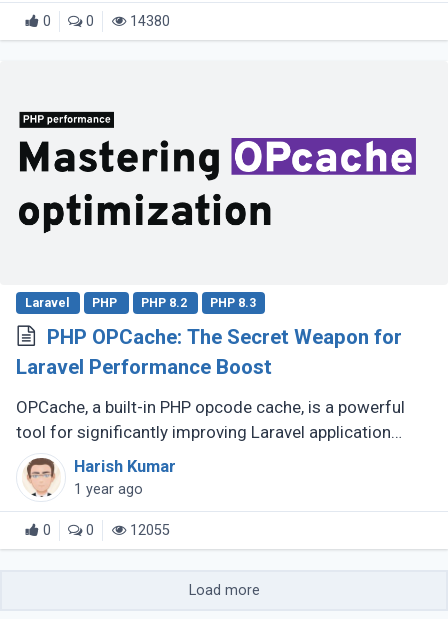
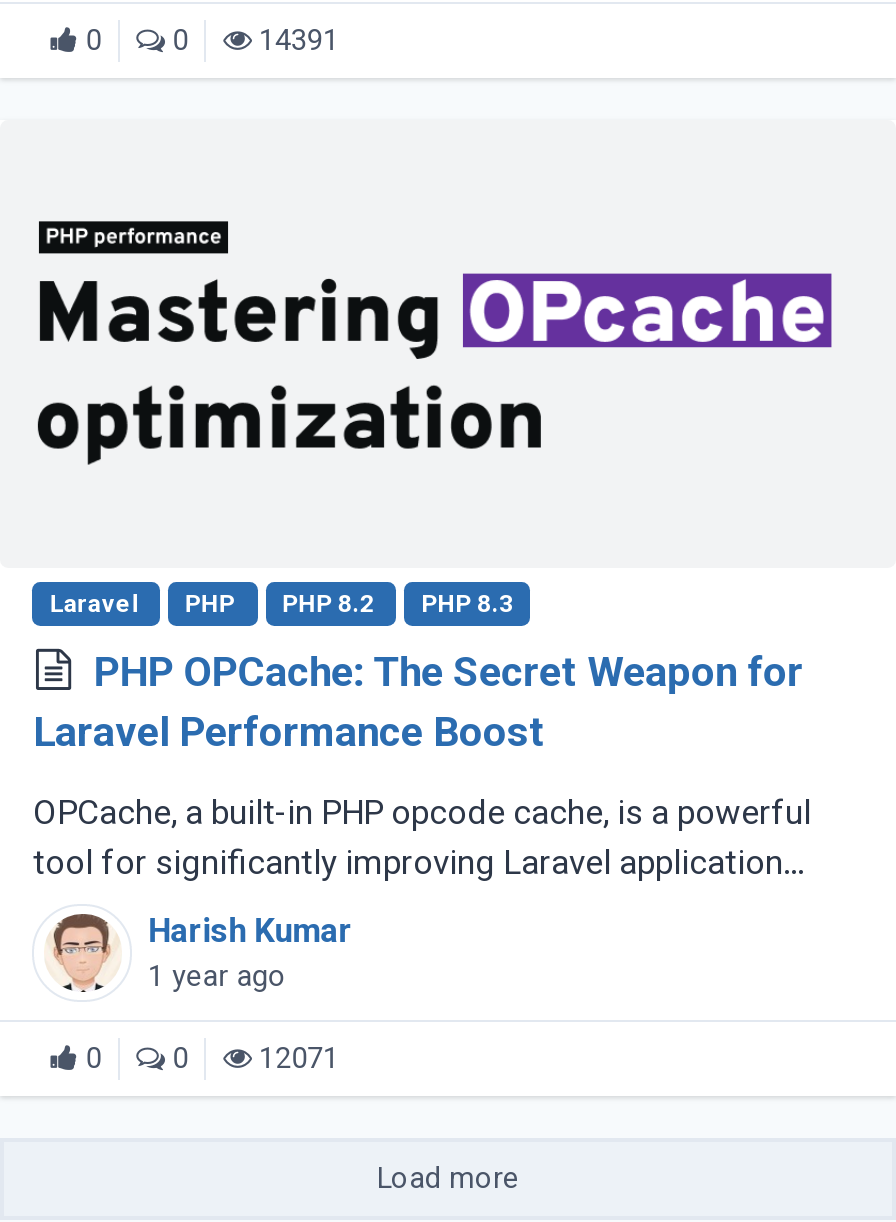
[39,13,170,30] 0 0 14380 -> [77,24,339,58] 0 0 14391
[39,522,170,539] 0 0 12055 -> [77,1042,339,1076] 0 0 12071

